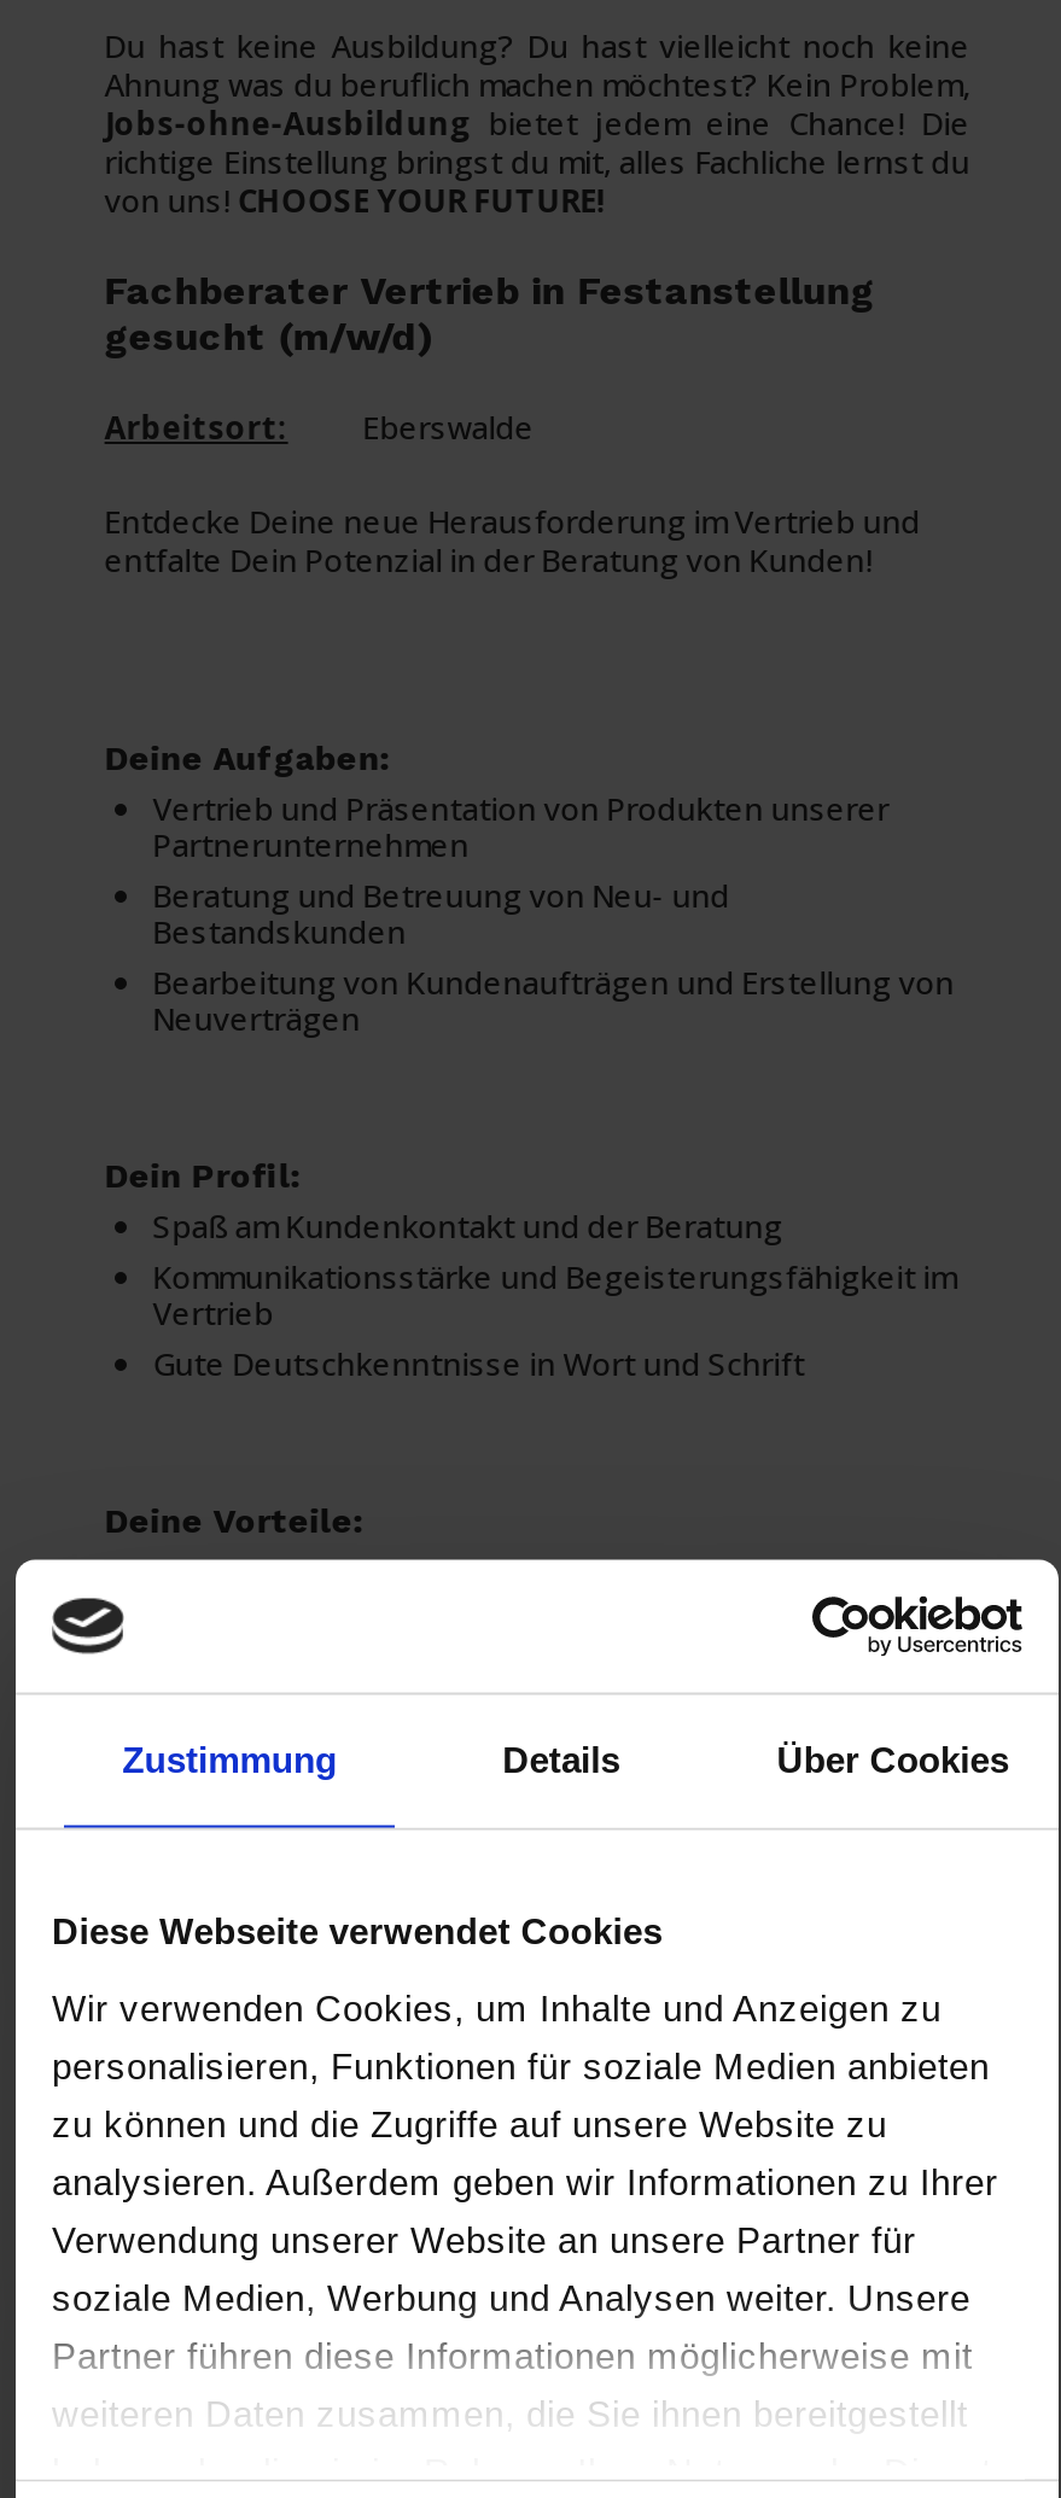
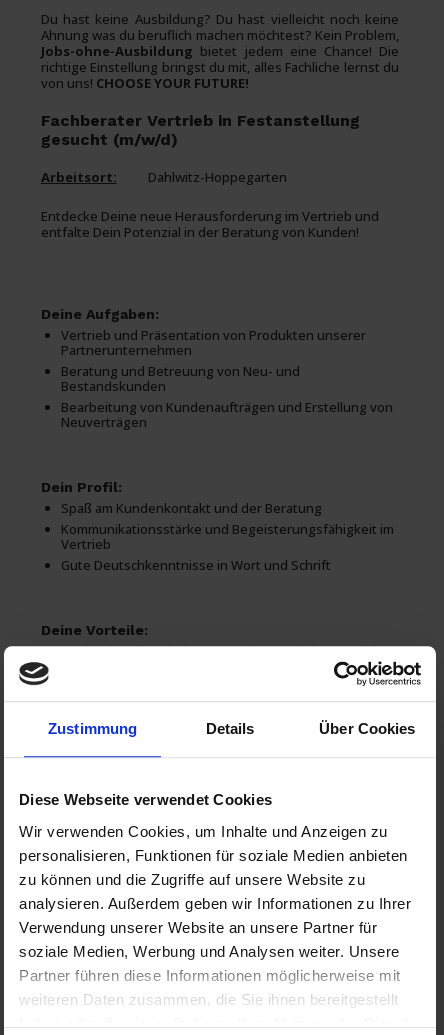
[363,406,534,450] Eberswalde -> [148,168,287,186] Dahlwitz-Hoppegarten

